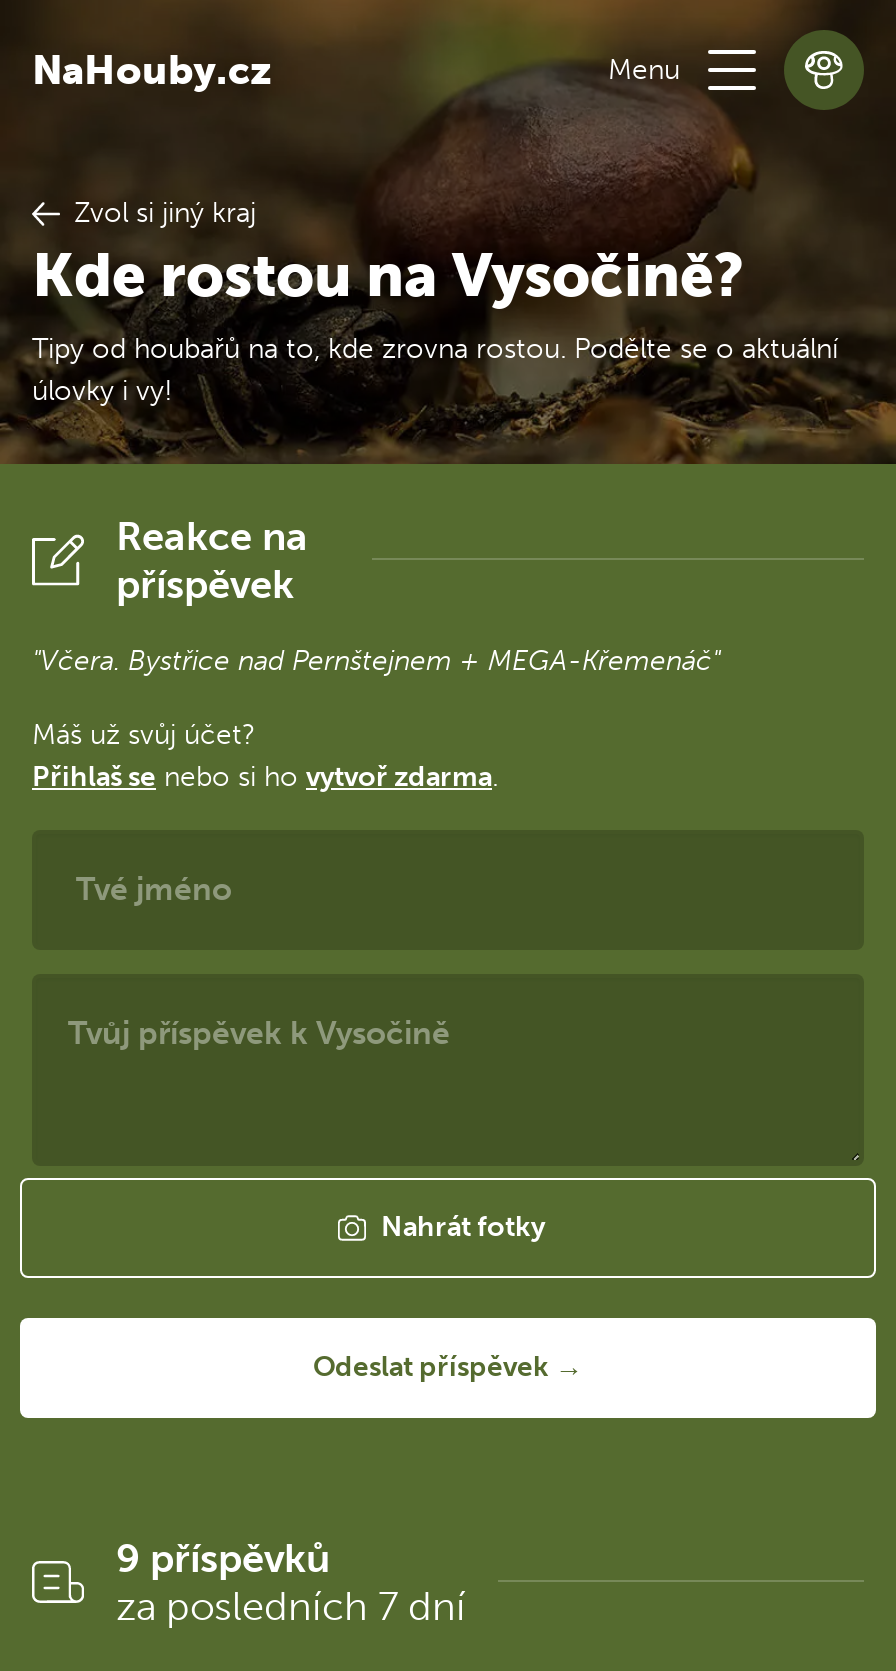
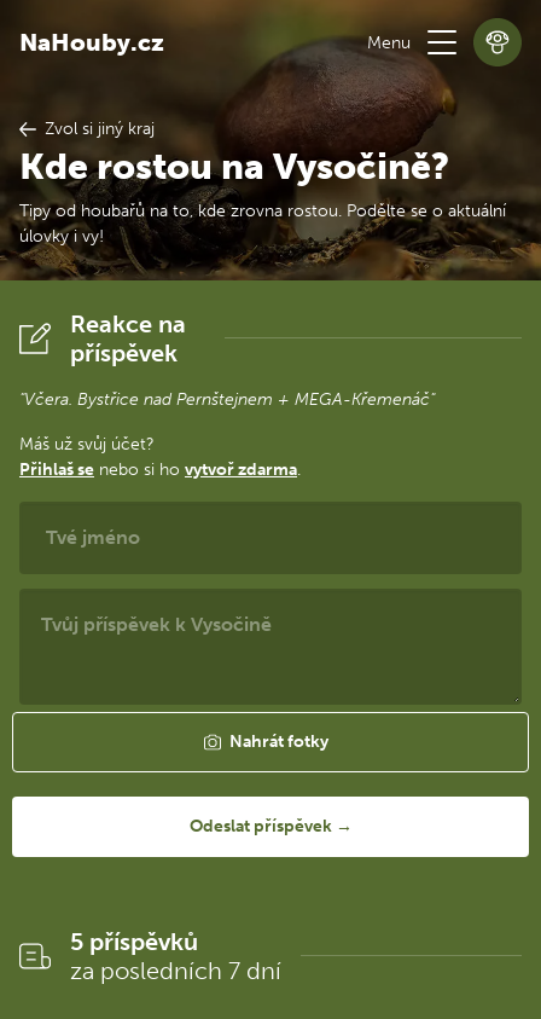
[116,1533,330,1581] 9 příspěvků -> [70,927,198,956] 5 příspěvků

